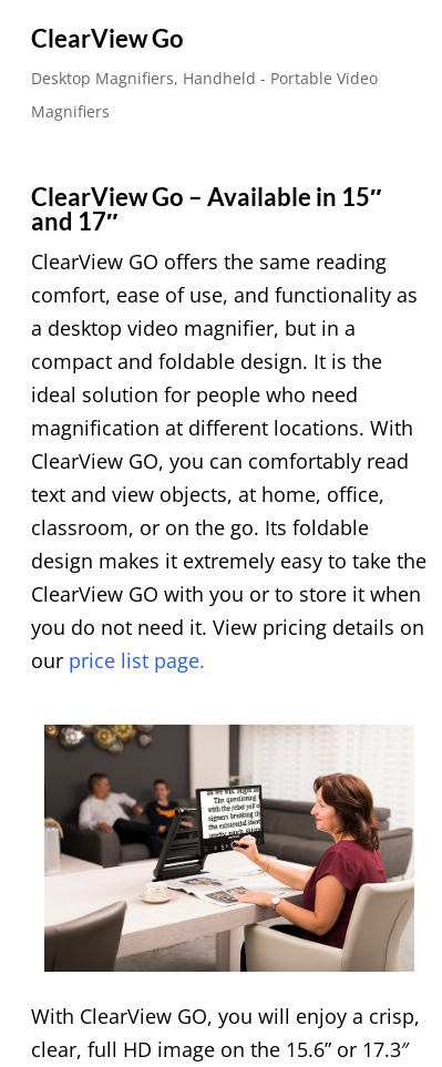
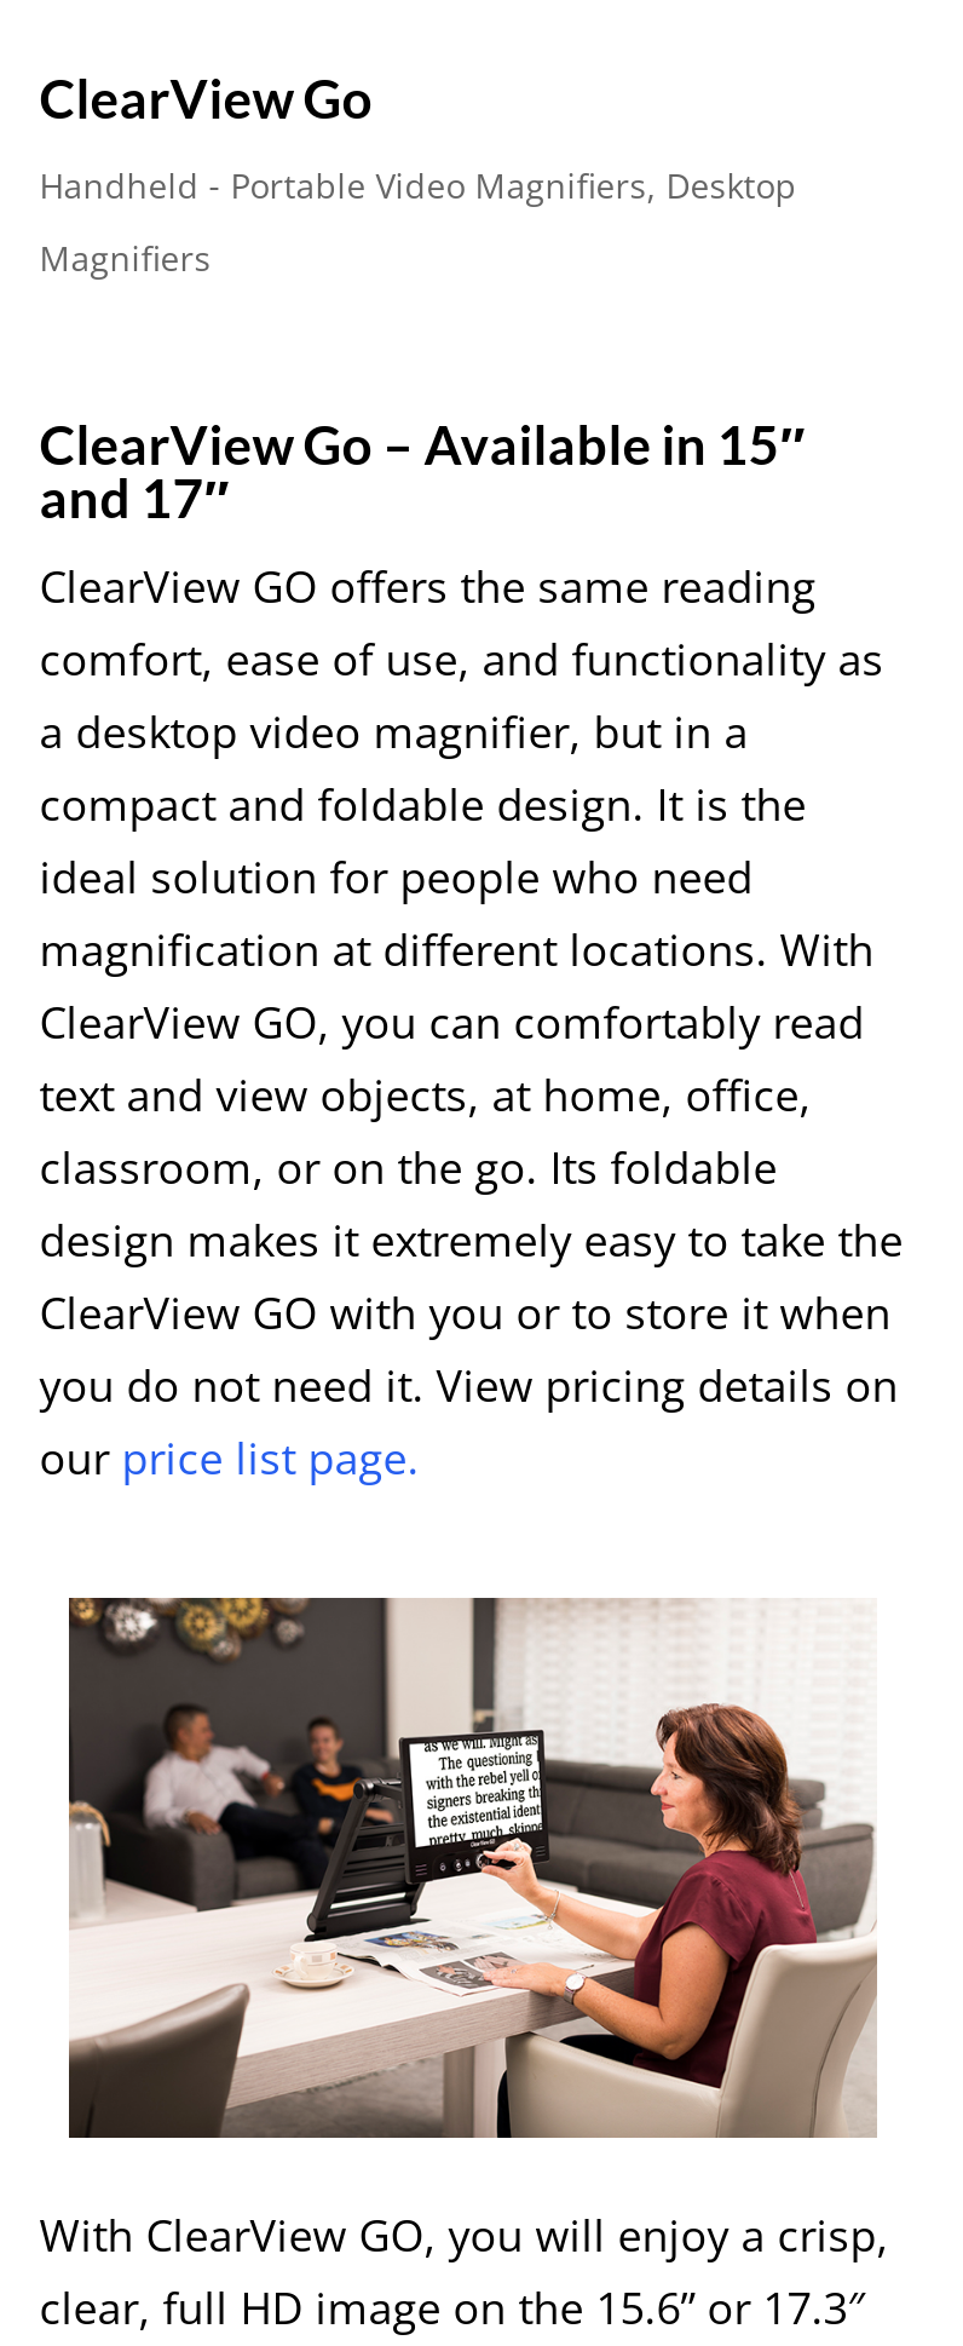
[31,68,378,89] Desktop Magnifiers, Handheld - Portable Video -> [39,162,797,208] Handheld - Portable Video Magnifiers, Desktop

